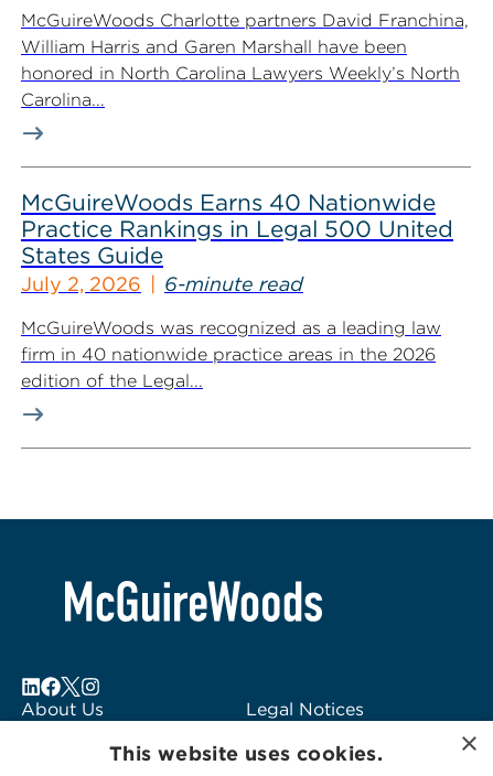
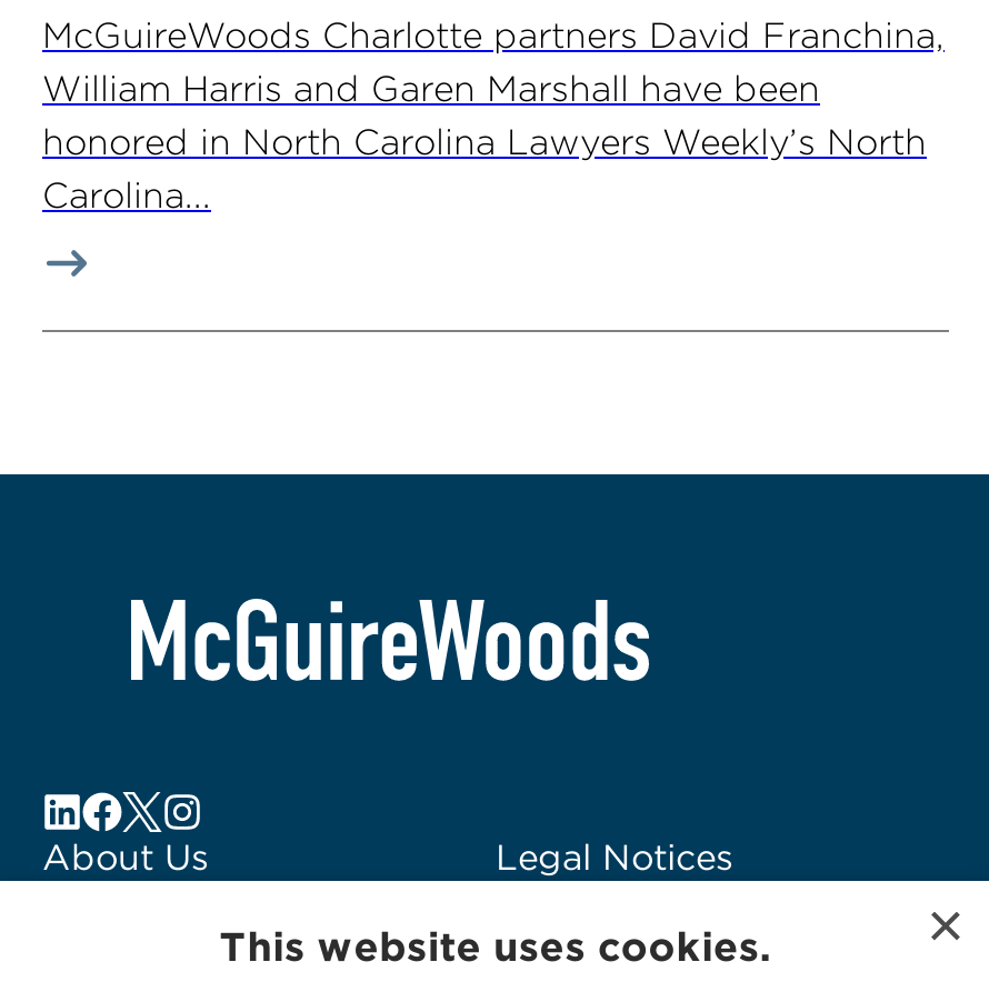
[21,188,453,391] McGuireWoods Earns 40 Nationwide | Practice Rankings in Legal 500 United | States Guide | July 2, 2026 | 6-minute read | McGuireWoods was recognized as a leading law | firm in 40 nationwide practice areas in the 2026 | edition of the Legal... -> none

